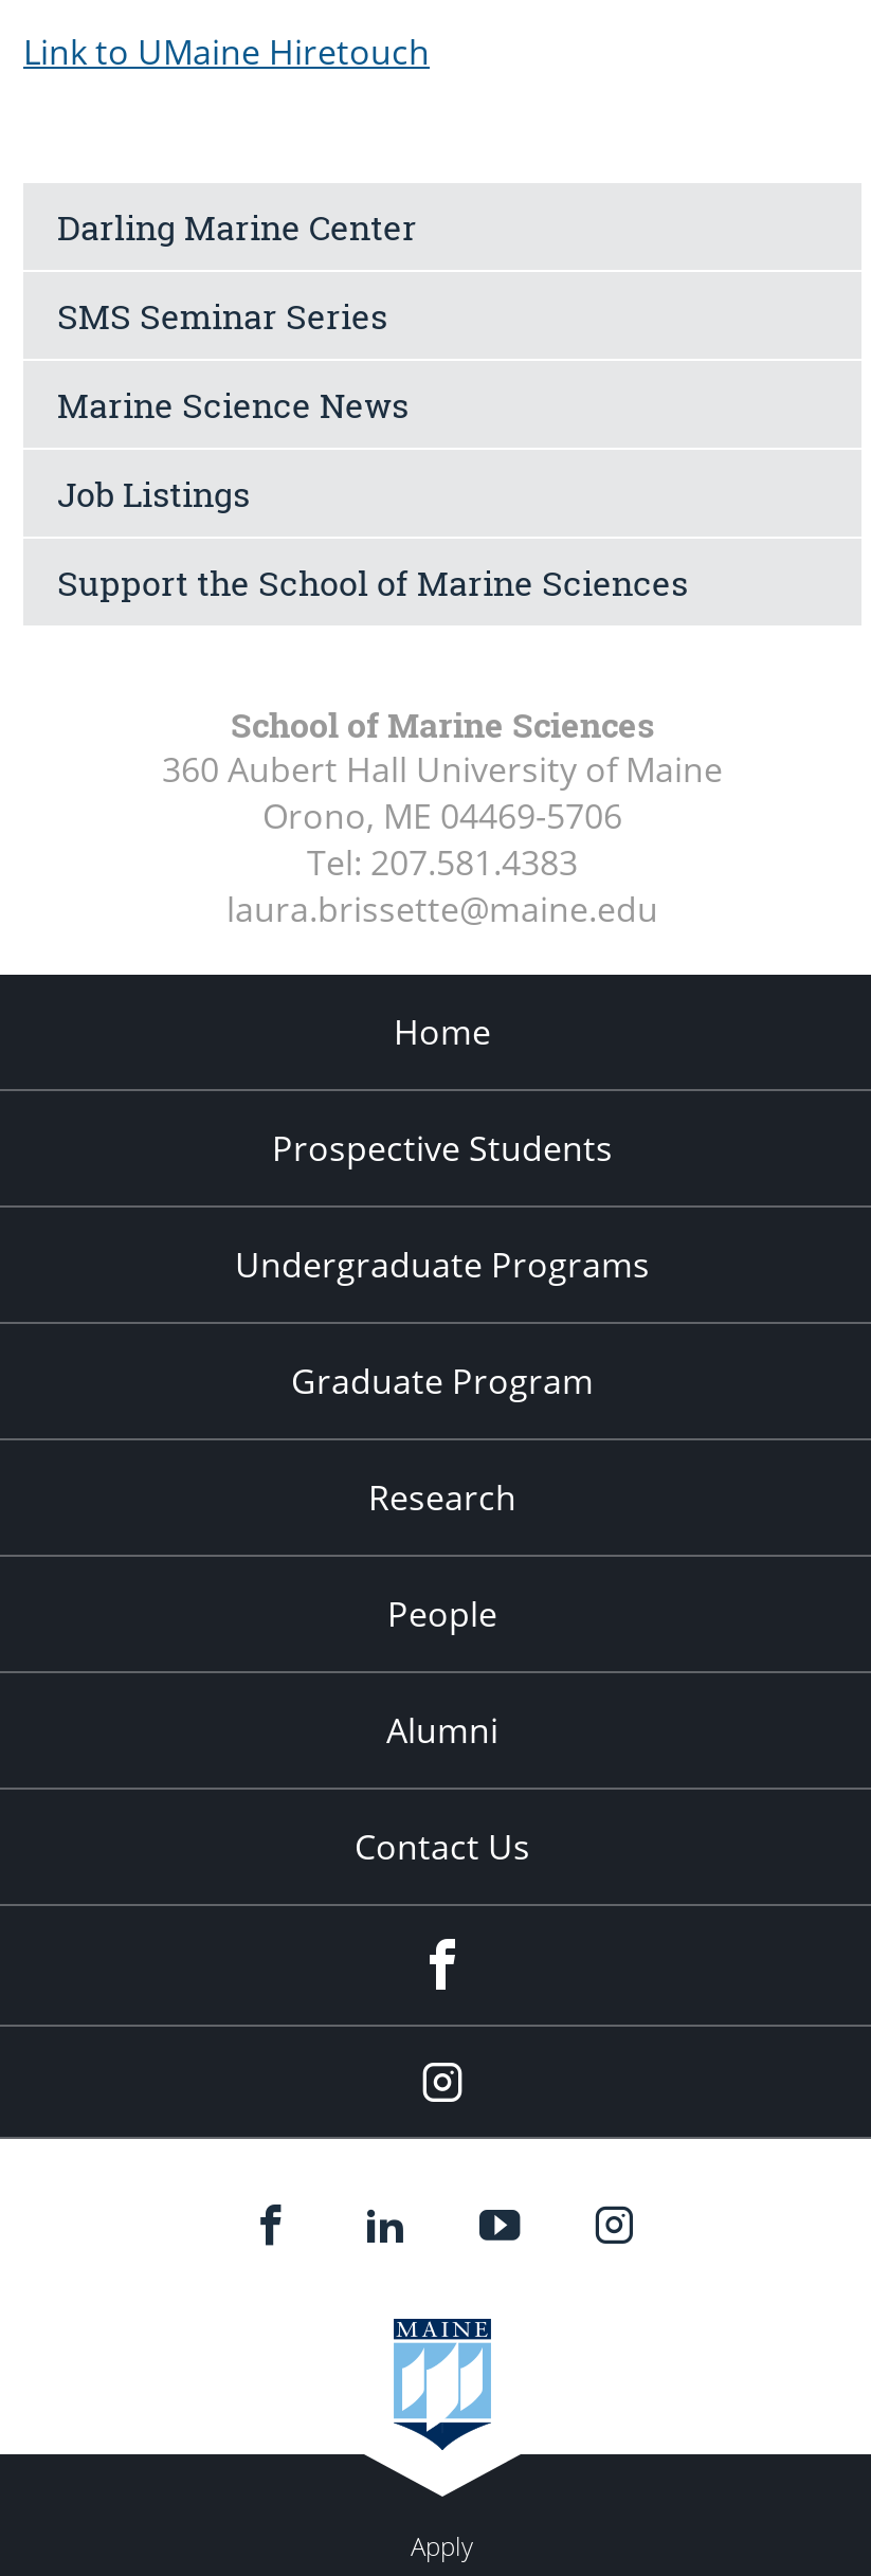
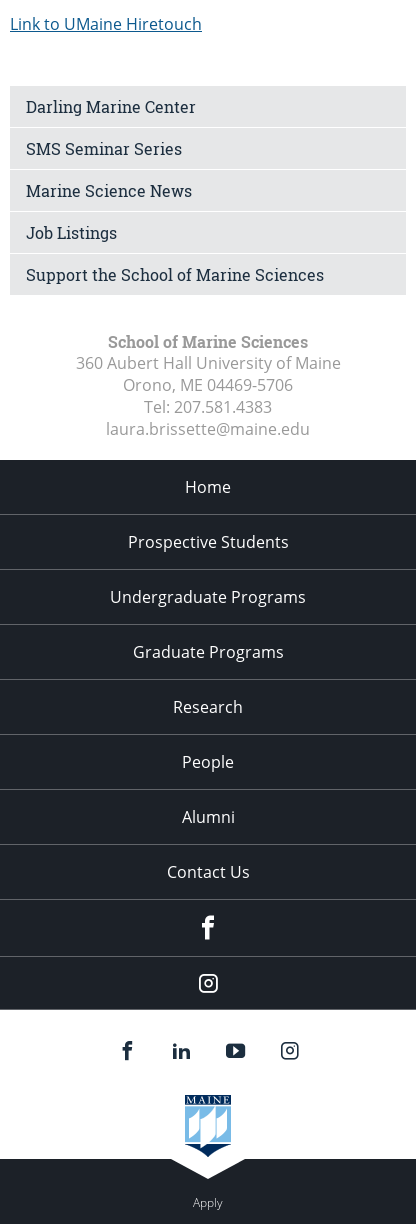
[291,1358,594,1405] Graduate Program -> [132,641,283,663] Graduate Programs

